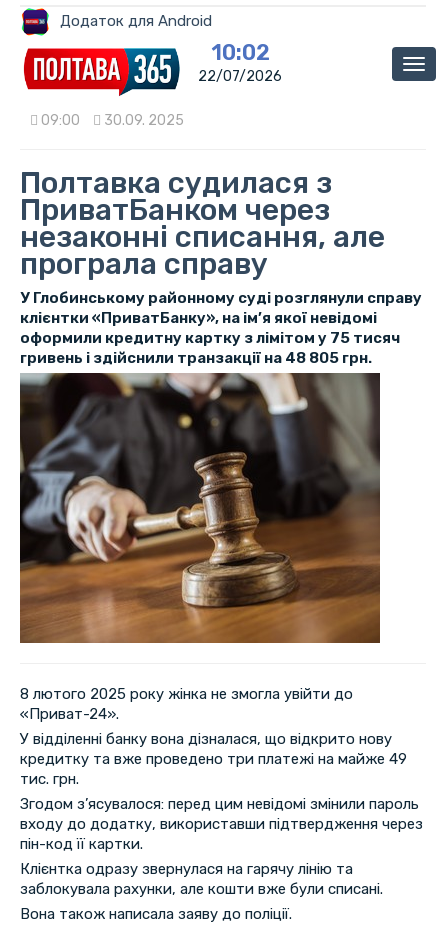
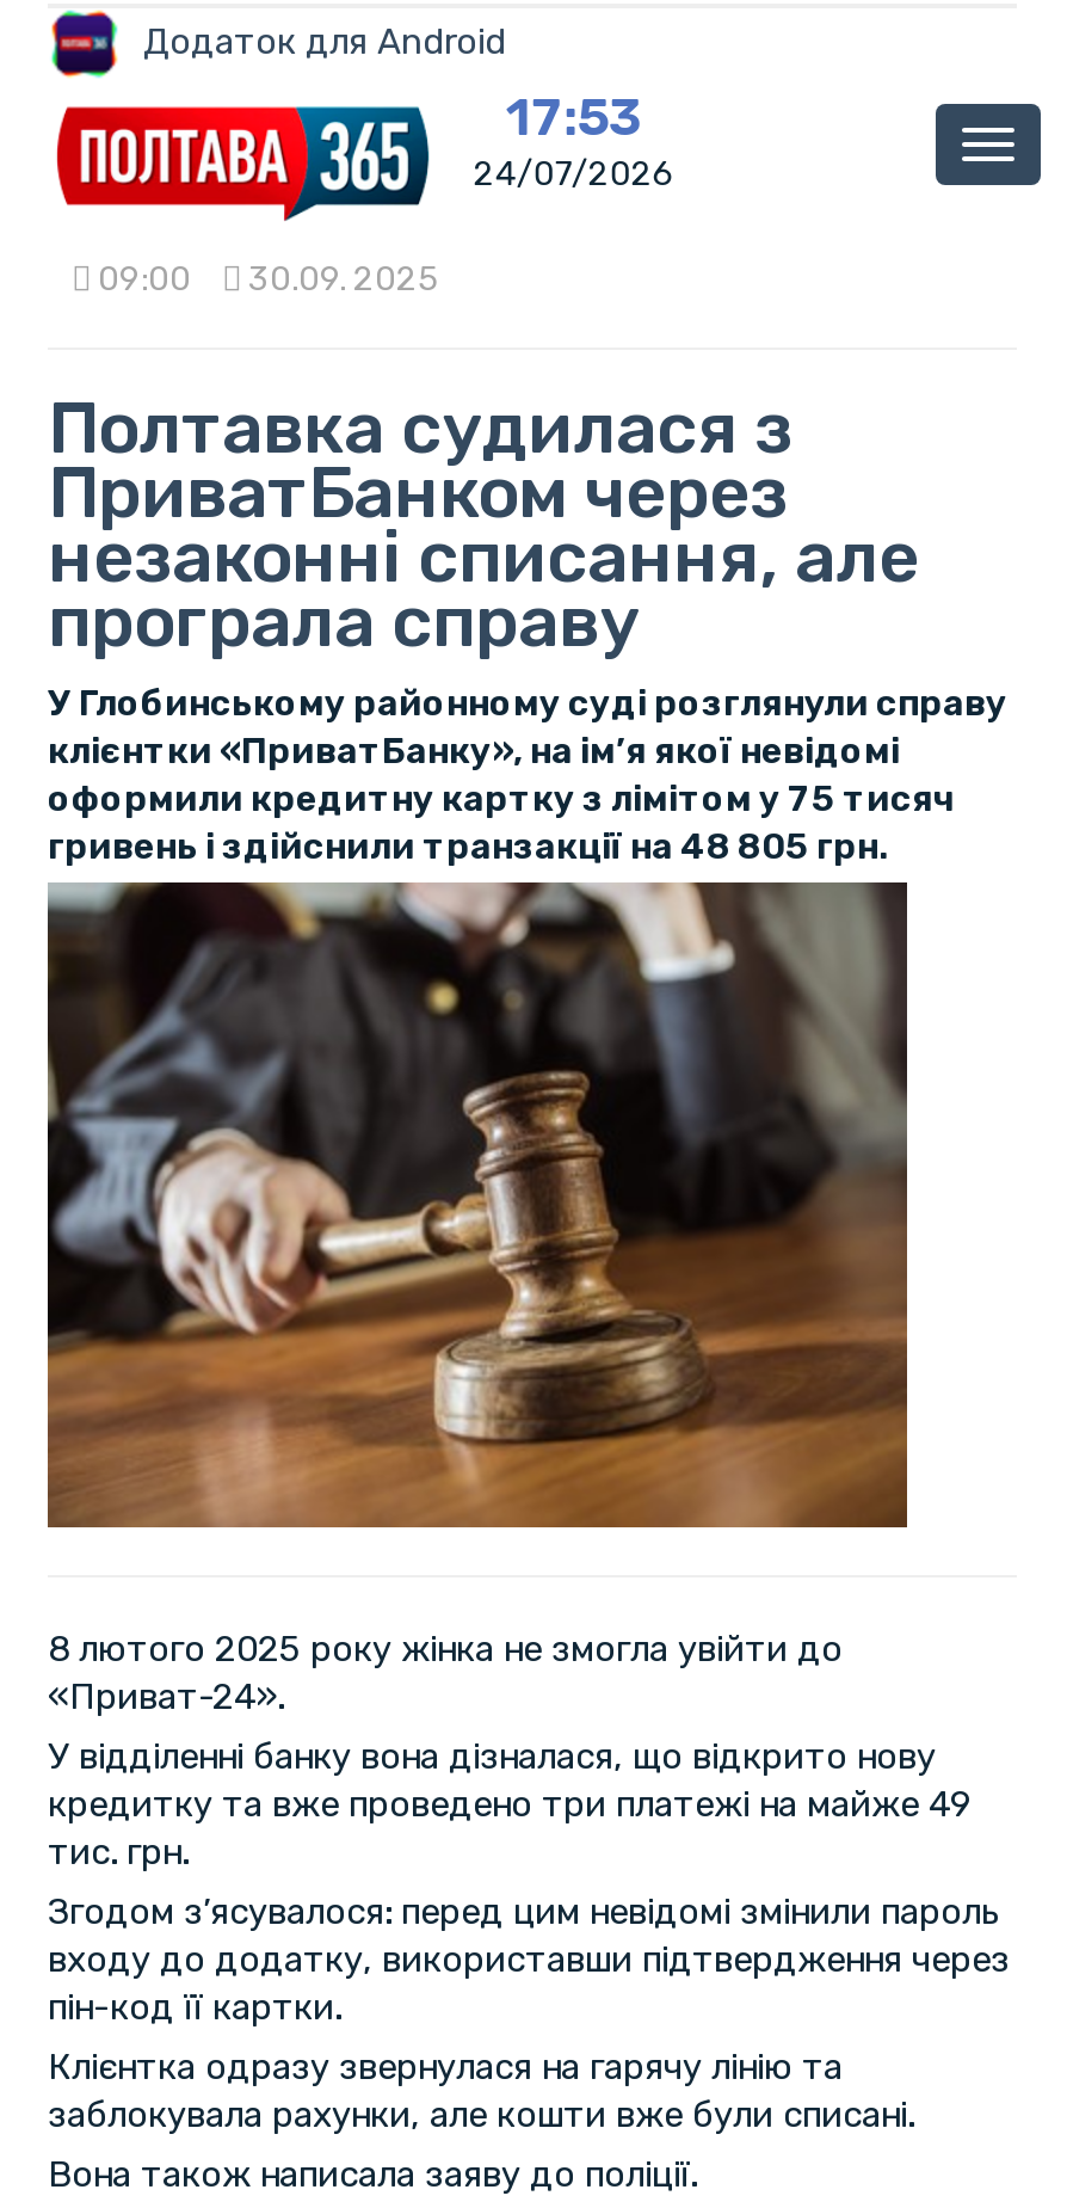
[211,39,270,66] 10:02 -> [506,85,642,149] 17:53
[198,68,282,85] 22/07/2026 -> [473,154,674,195] 24/07/2026

